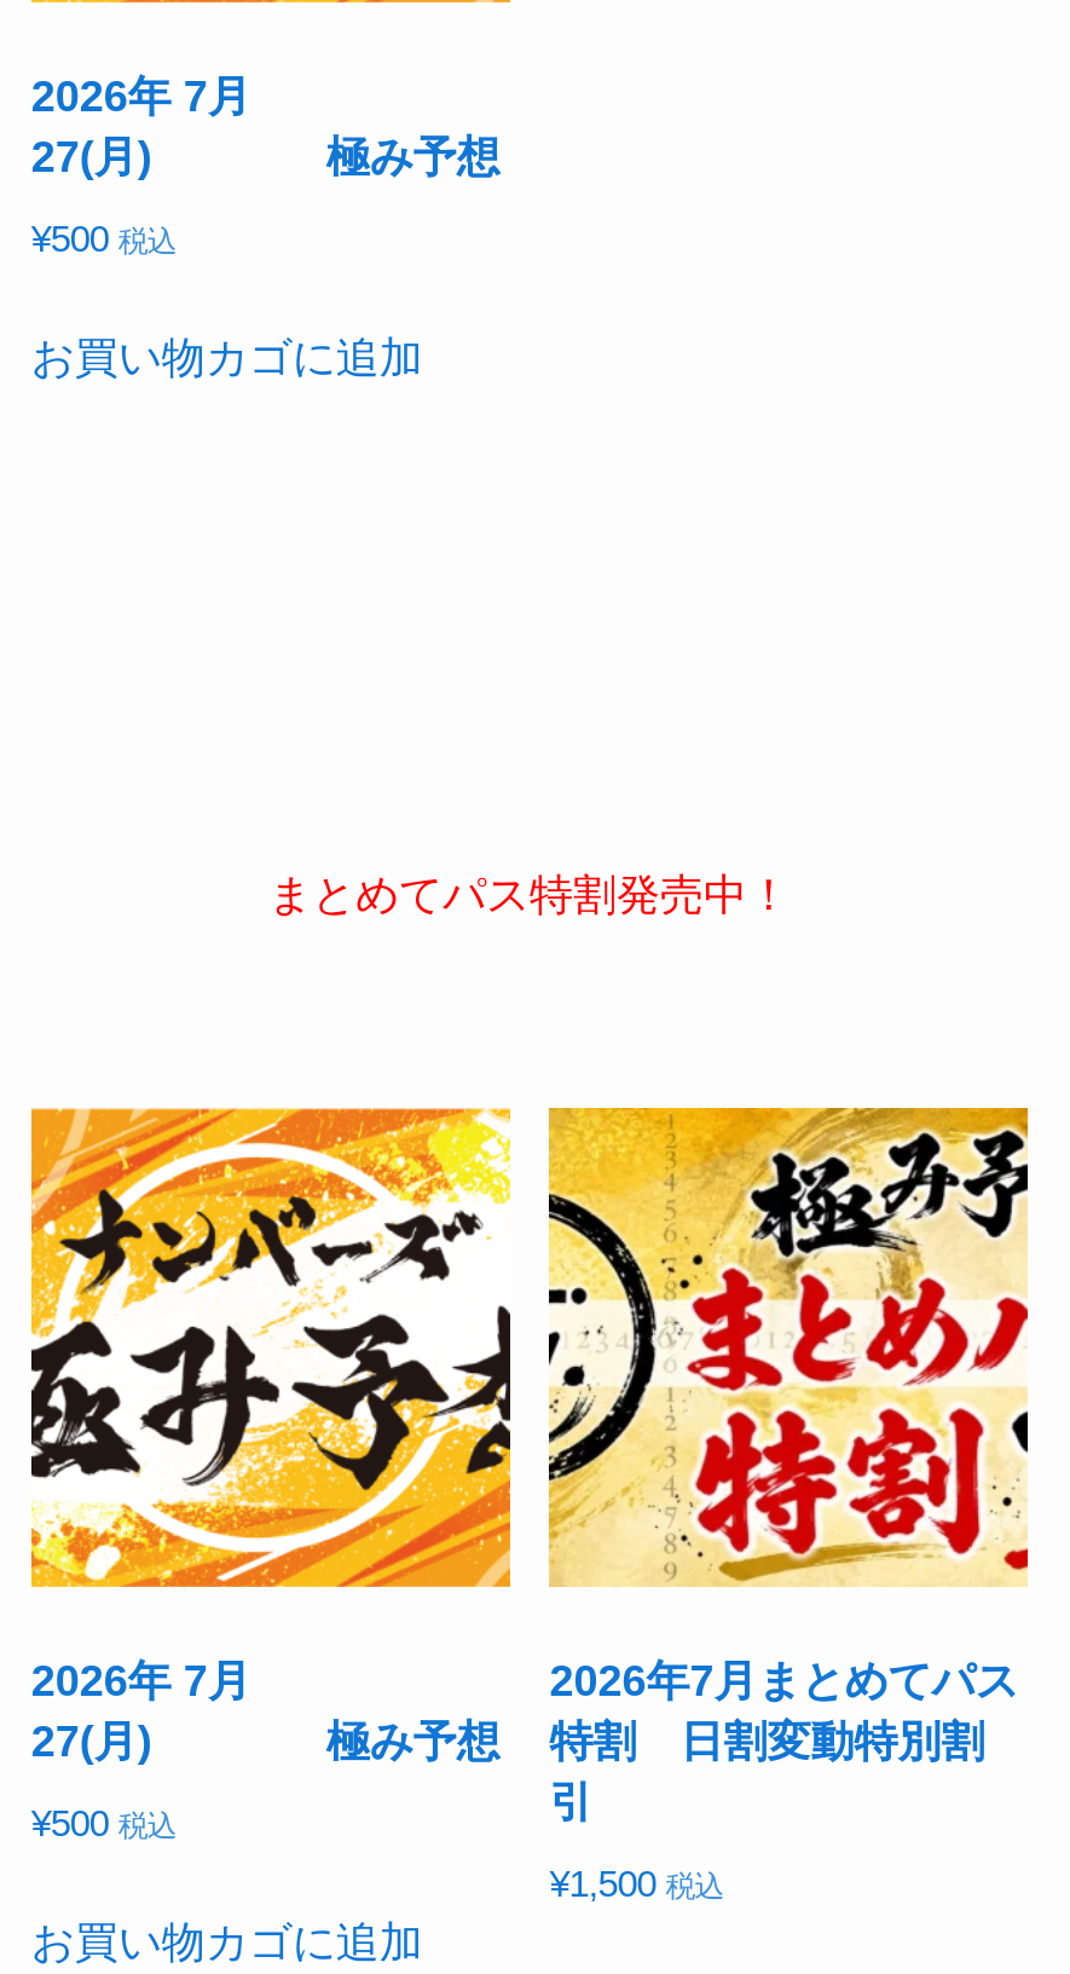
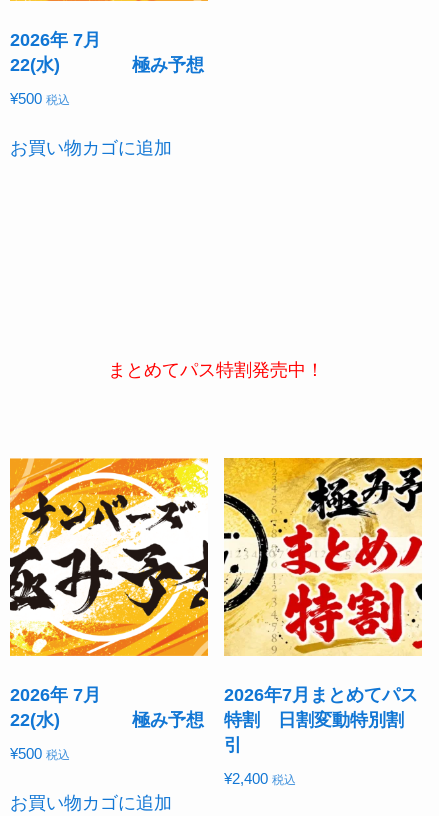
[31,133,500,181] 27(月) 極み予想 -> [10,55,204,75] 22(水) 極み予想
[31,1717,985,1765] 27(月) 極み予想 特割 日割変動特別割 -> [10,710,404,730] 22(水) 極み予想 特割 日割変動特別割
[549,1862,723,1903] ¥1,500 税込 -> [224,770,296,787] ¥2,400 税込

